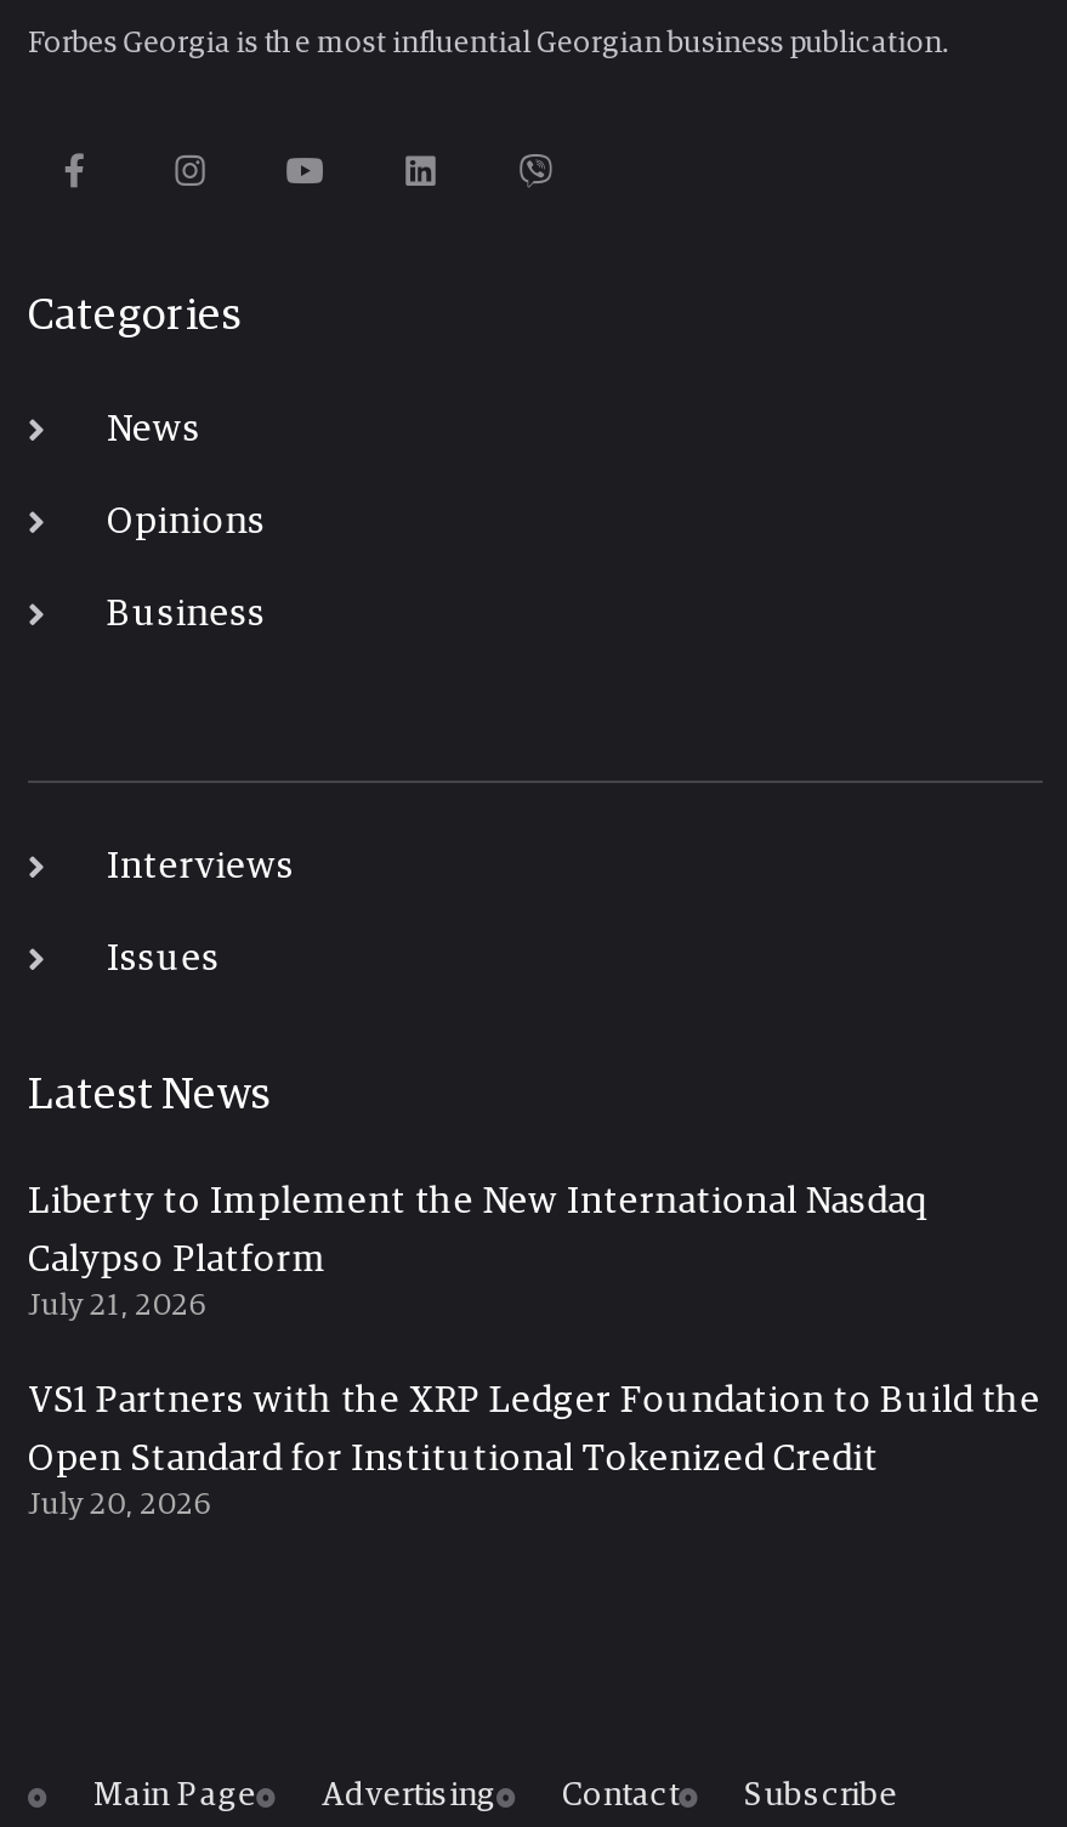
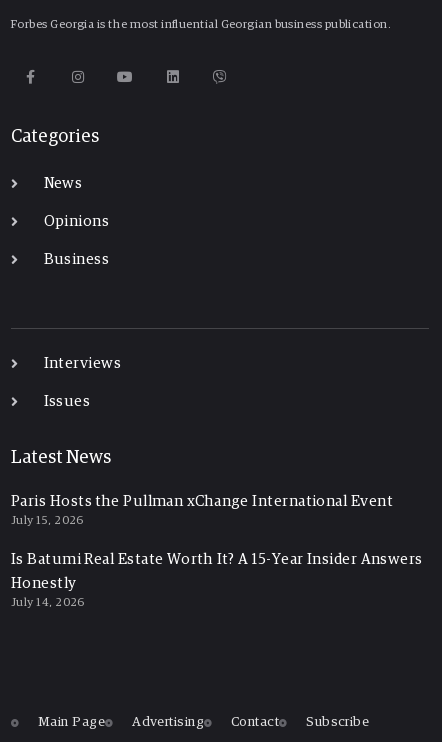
[28,1185,1041,1522] Liberty to Implement the New International Nasdaq | Calypso Platform | July 21, 2026 | VS1 Partners with the XRP Ledger Foundation to Build the | Open Standard for Institutional Tokenized Credit | July 20, 2026 -> [11,494,423,609] Paris Hosts the Pullman xChange International Event | July 15, 2026 | Is Batumi Real Estate Worth It? A 15-Year Insider Answers | Honestly | July 14, 2026

